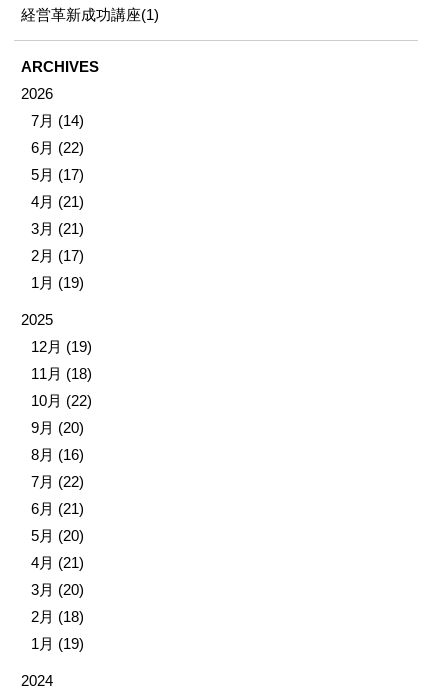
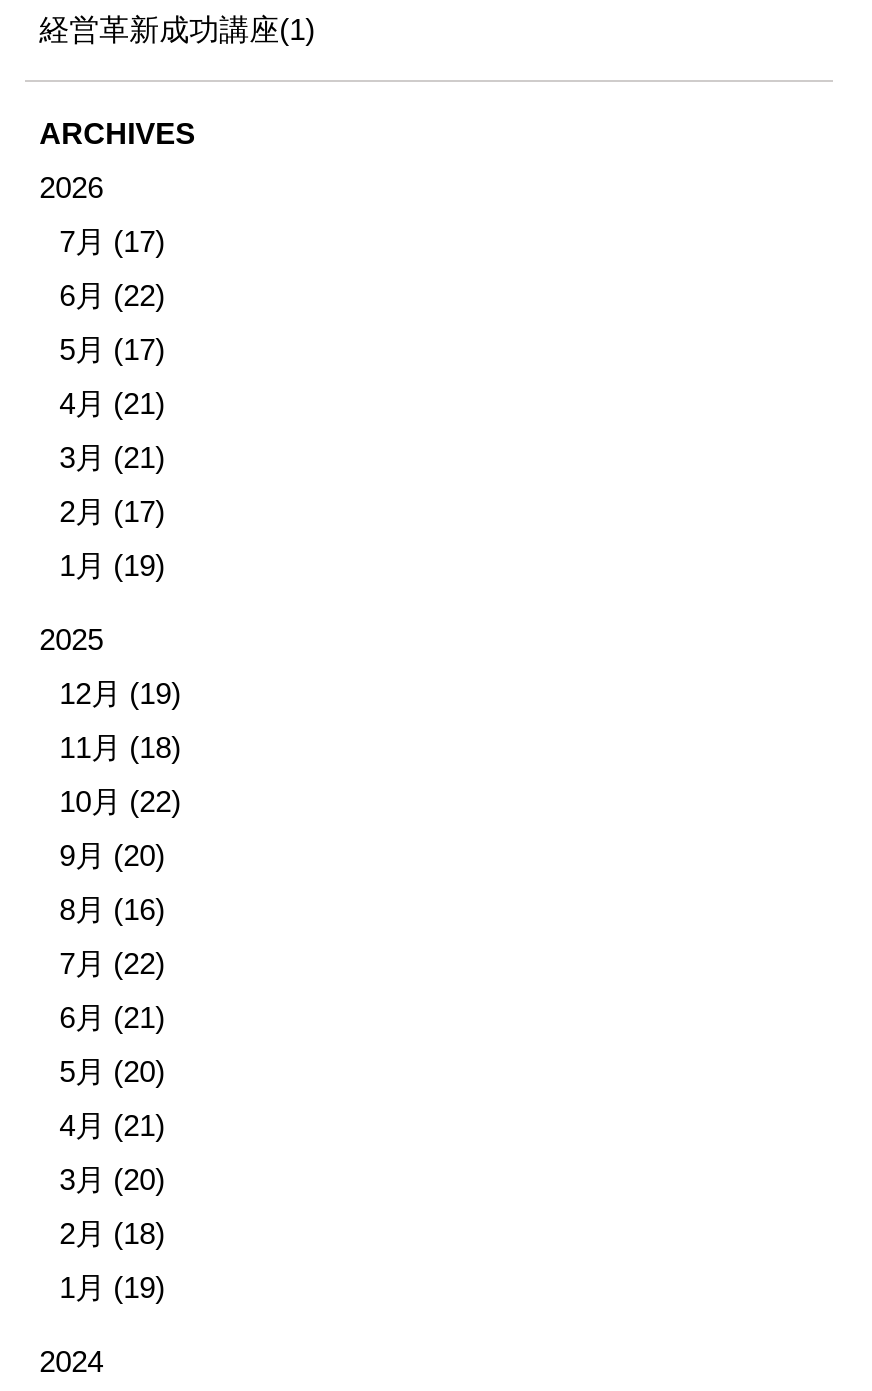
[31,112,84,129] 7月 (14) -> [59,224,165,258] 7月 (17)

